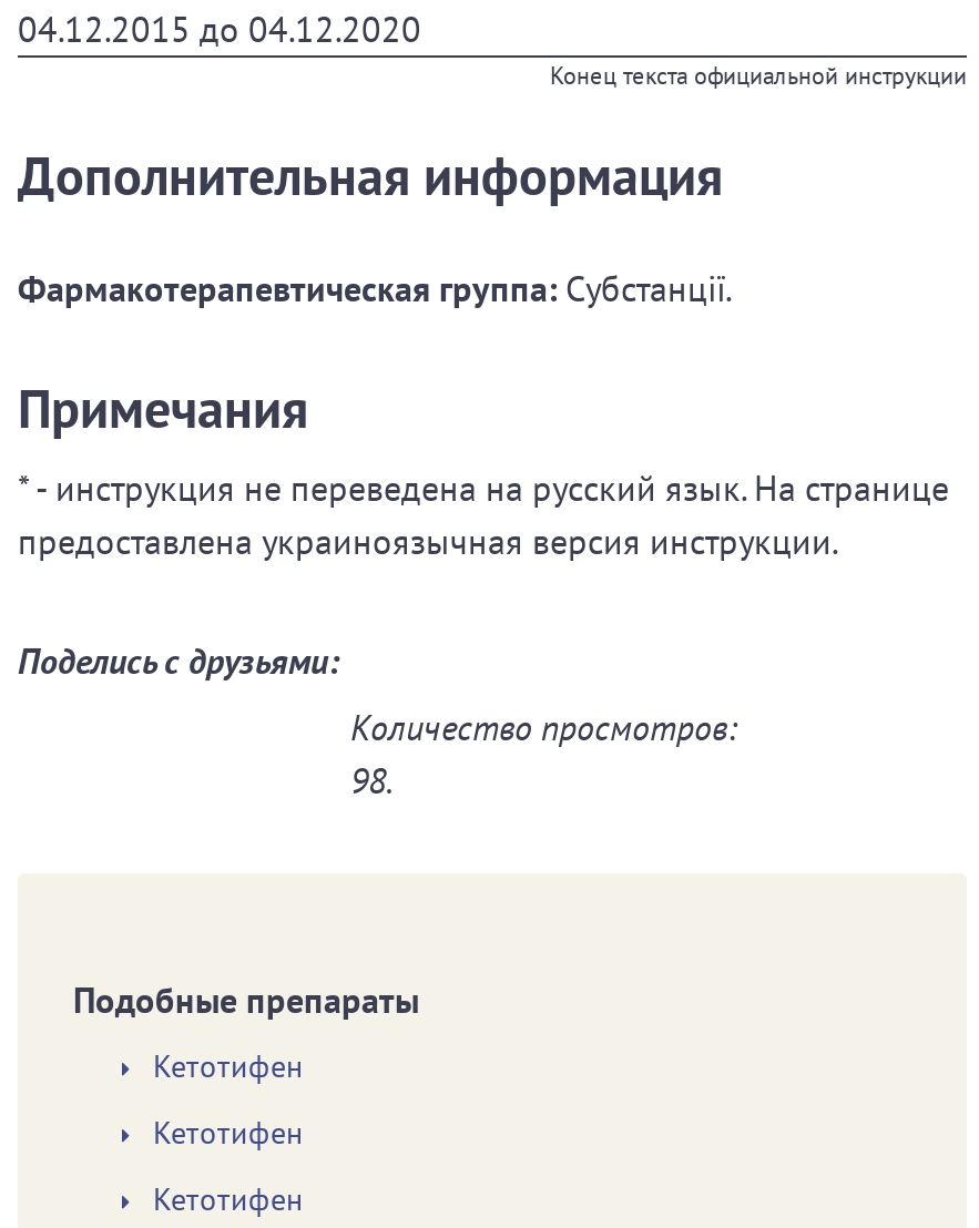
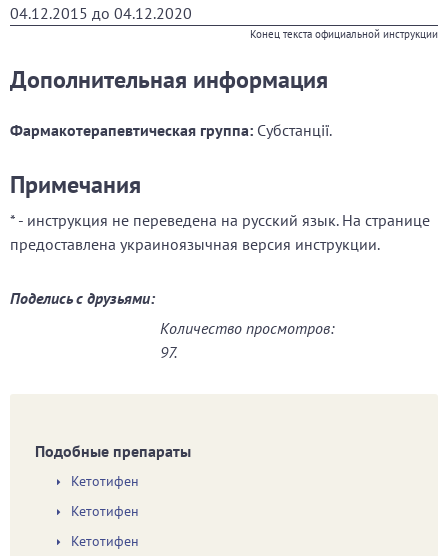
[350,758,392,802] 98. -> [160,342,177,362] 97.

